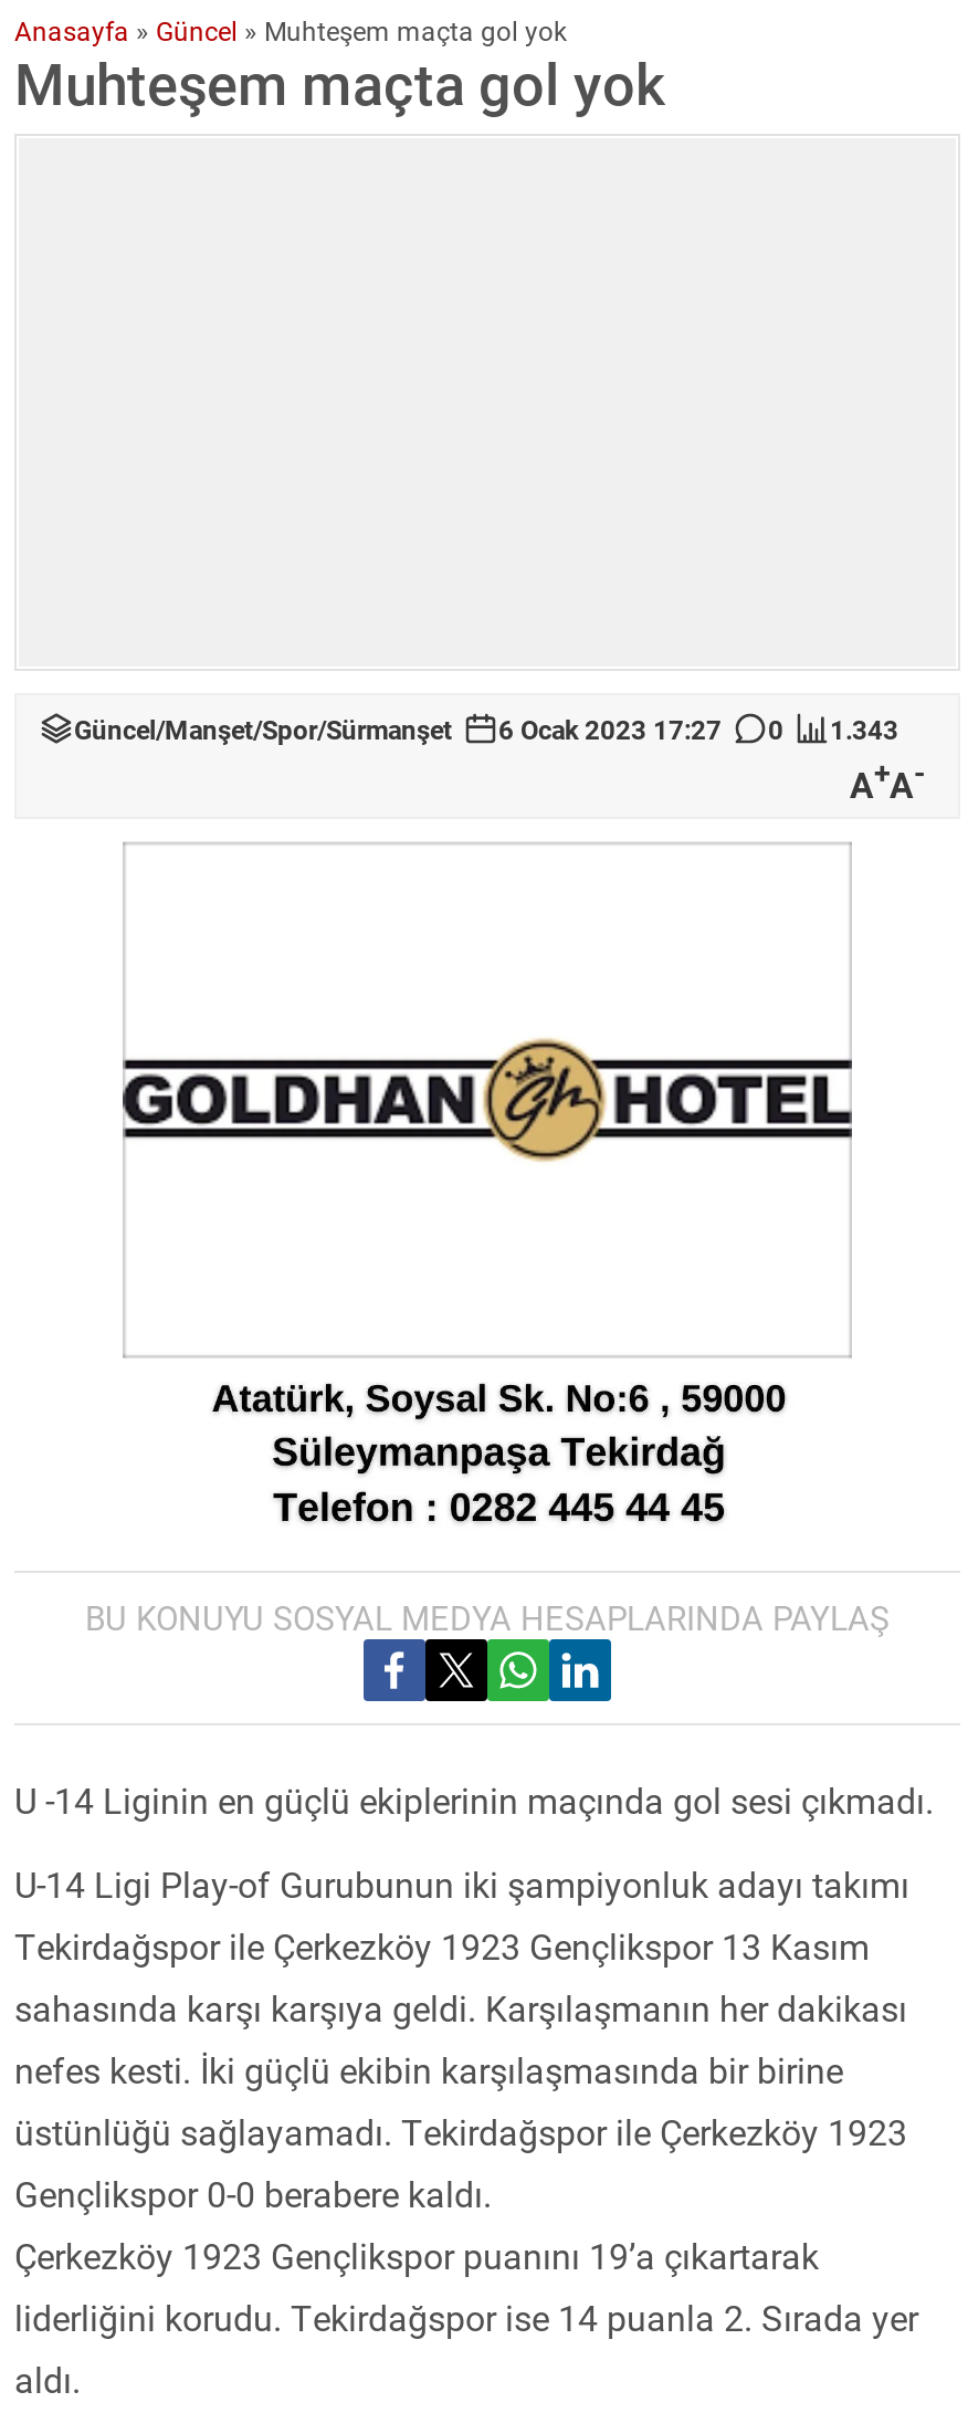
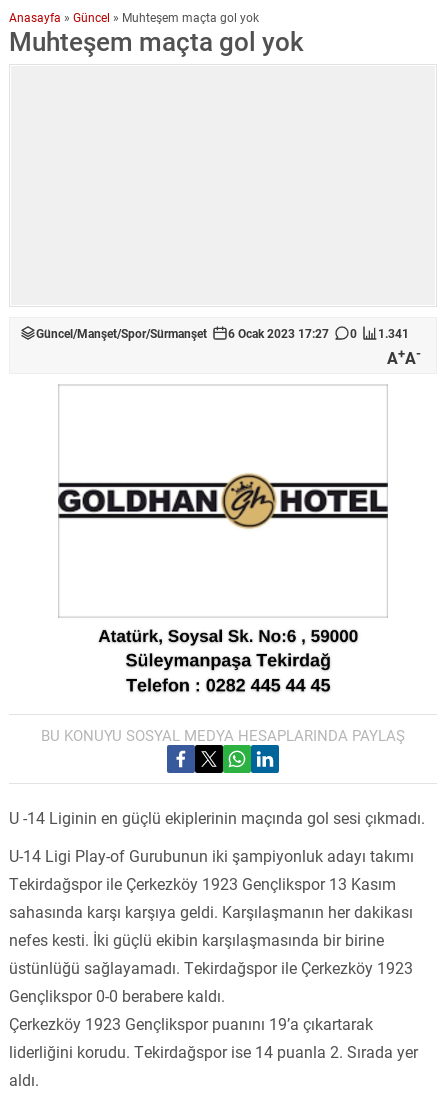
[74,710,898,745] Güncel/Manşet/Spor/Sürmanşet 6 Ocak 2023 17:27 0 1.343 -> [36,324,409,340] Güncel/Manşet/Spor/Sürmanşet 6 Ocak 2023 17:27 0 1.341

